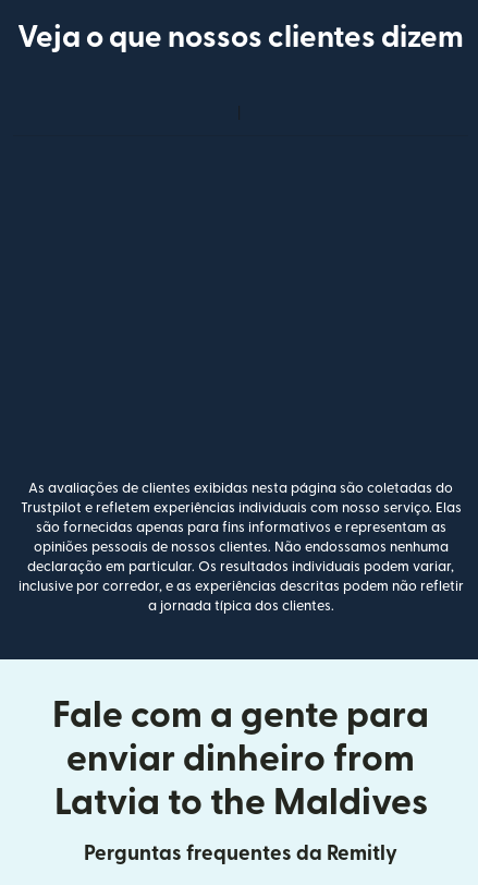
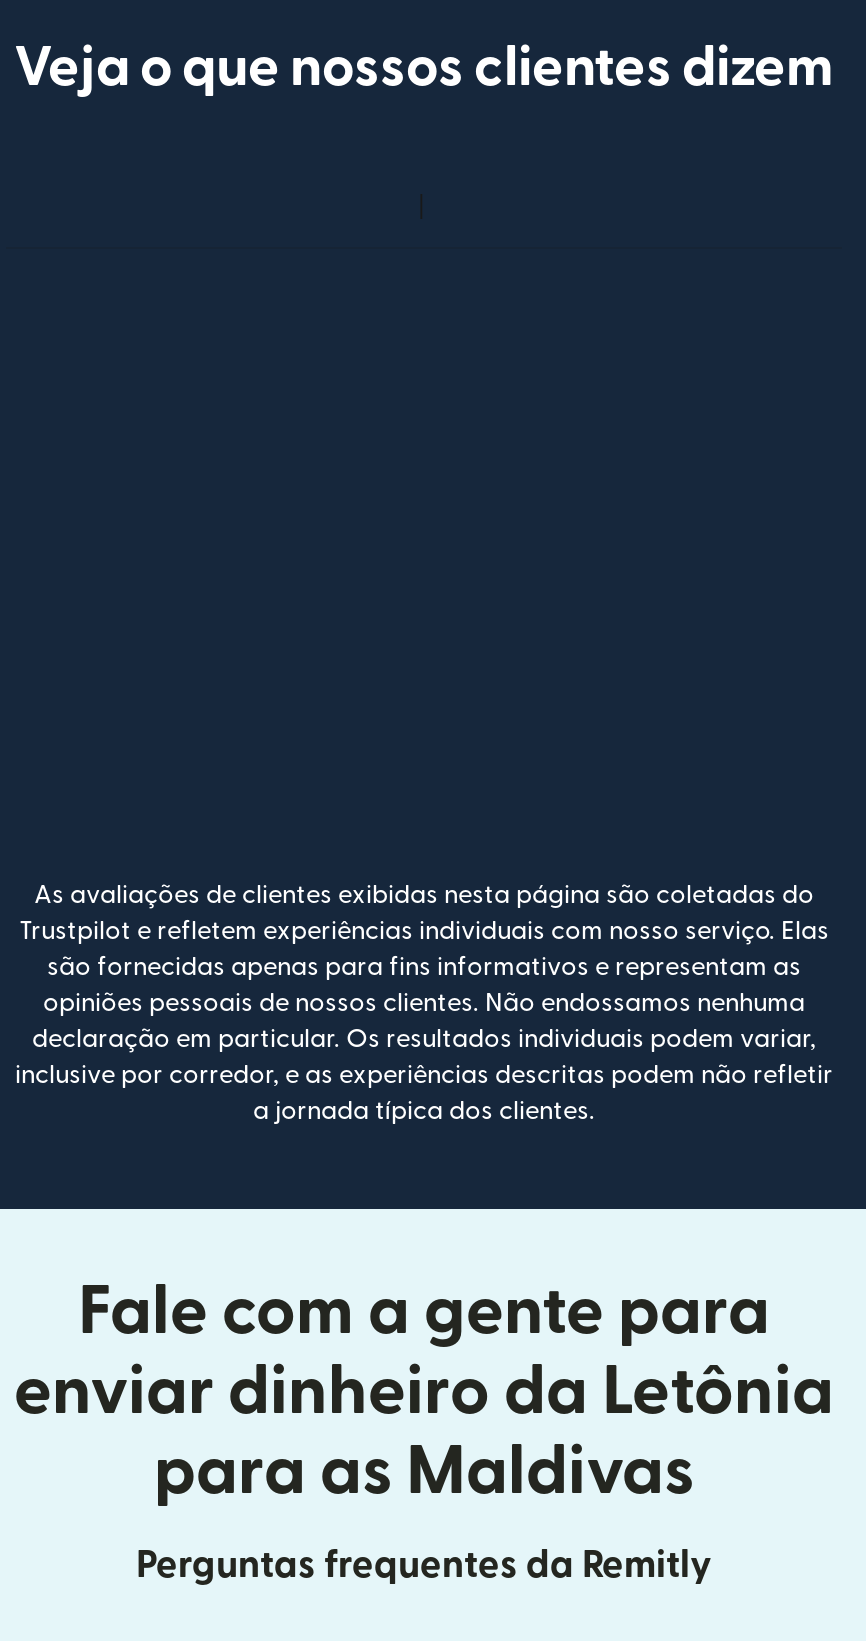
[54,741,427,821] enviar dinheiro from | Latvia to the Maldives -> [14,1360,834,1506] enviar dinheiro da Letônia | para as Maldivas

